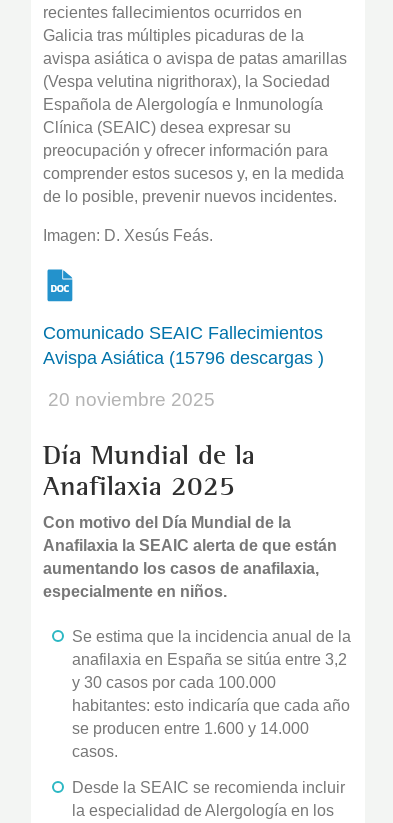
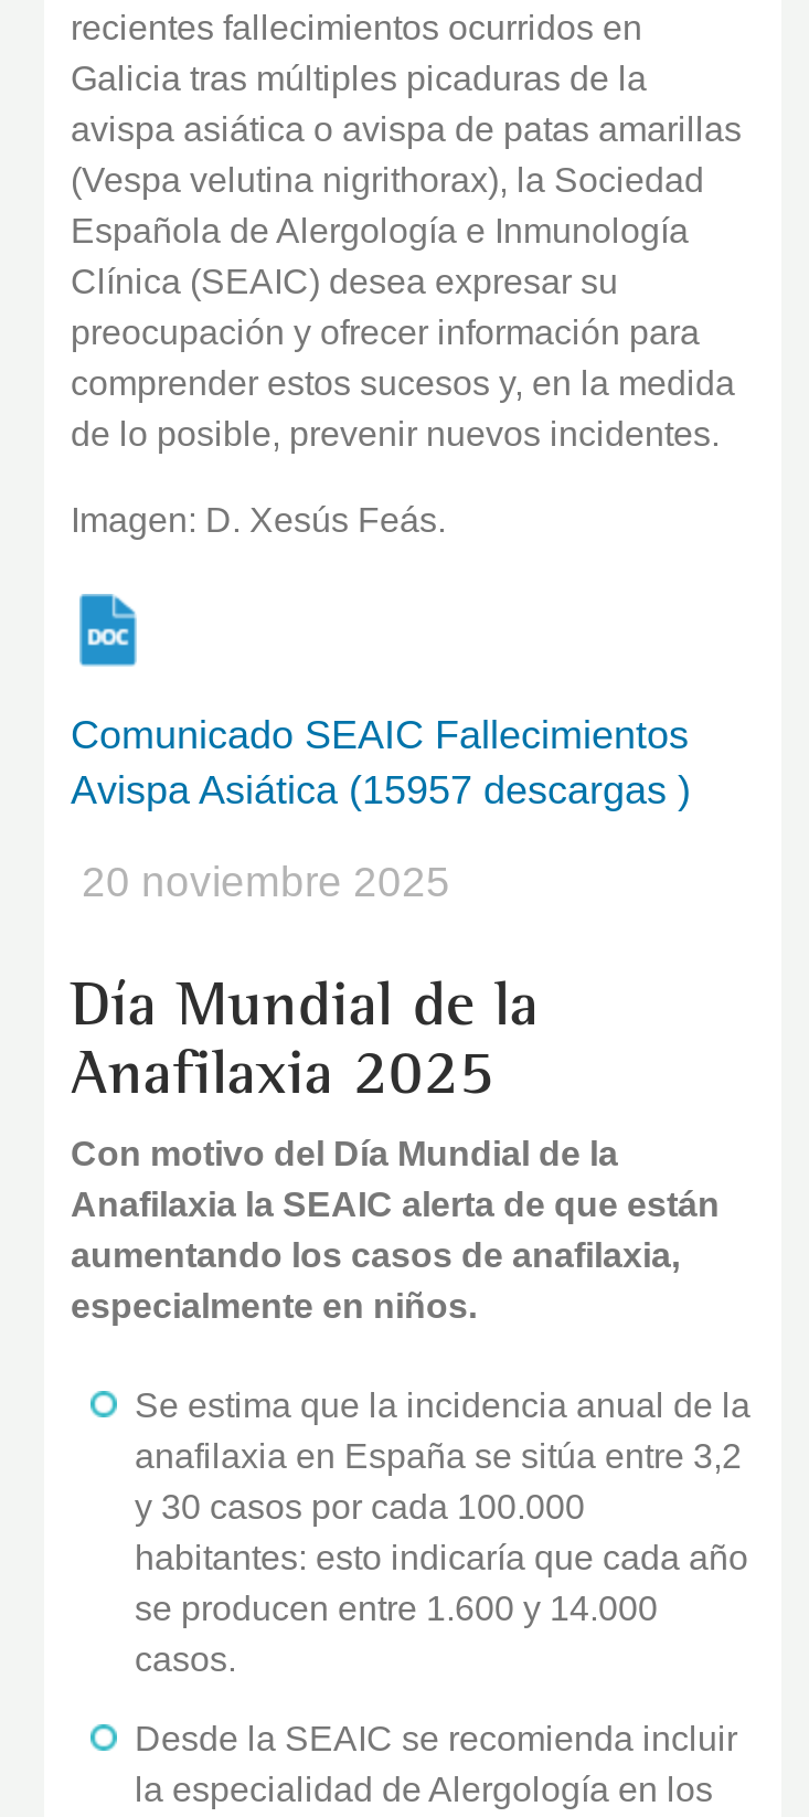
[43,348,324,368] Avispa Asiática (15796 descargas ) -> [71,768,691,812] Avispa Asiática (15957 descargas )

